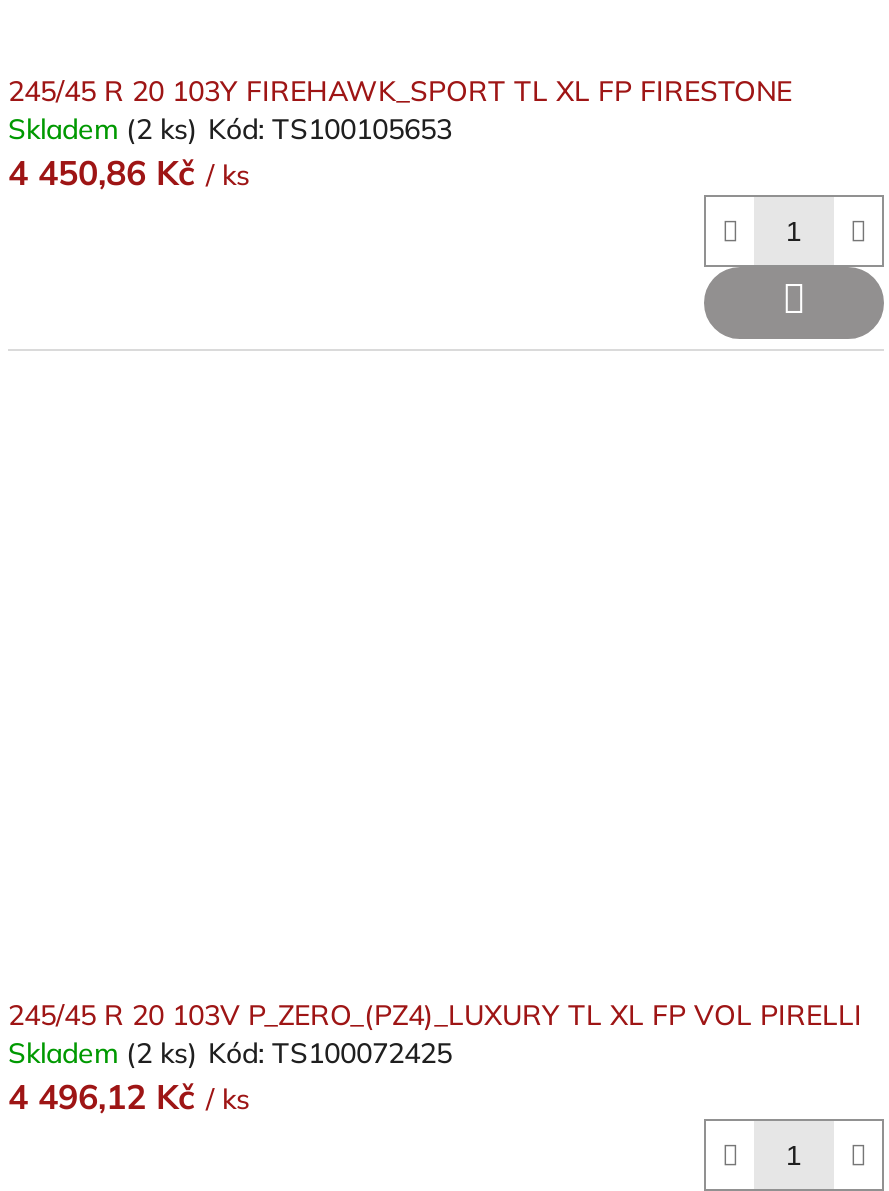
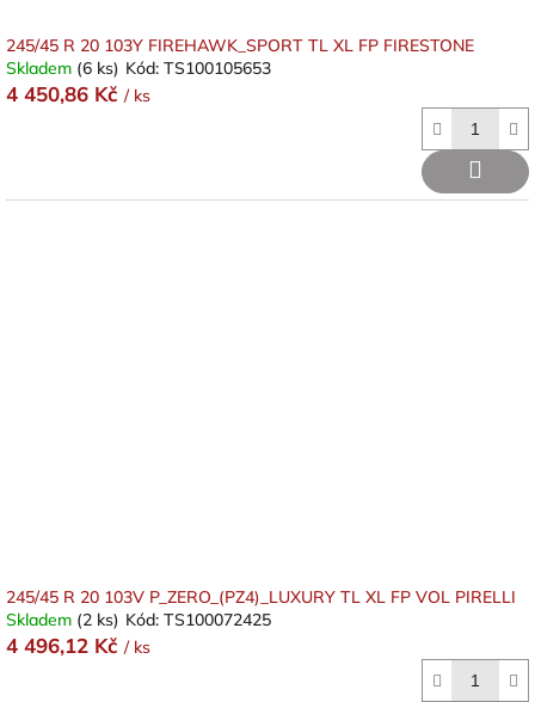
[8,111,452,147] Skladem (2 ks) Kód: TS100105653 -> [6,57,271,79] Skladem (6 ks) Kód: TS100105653

